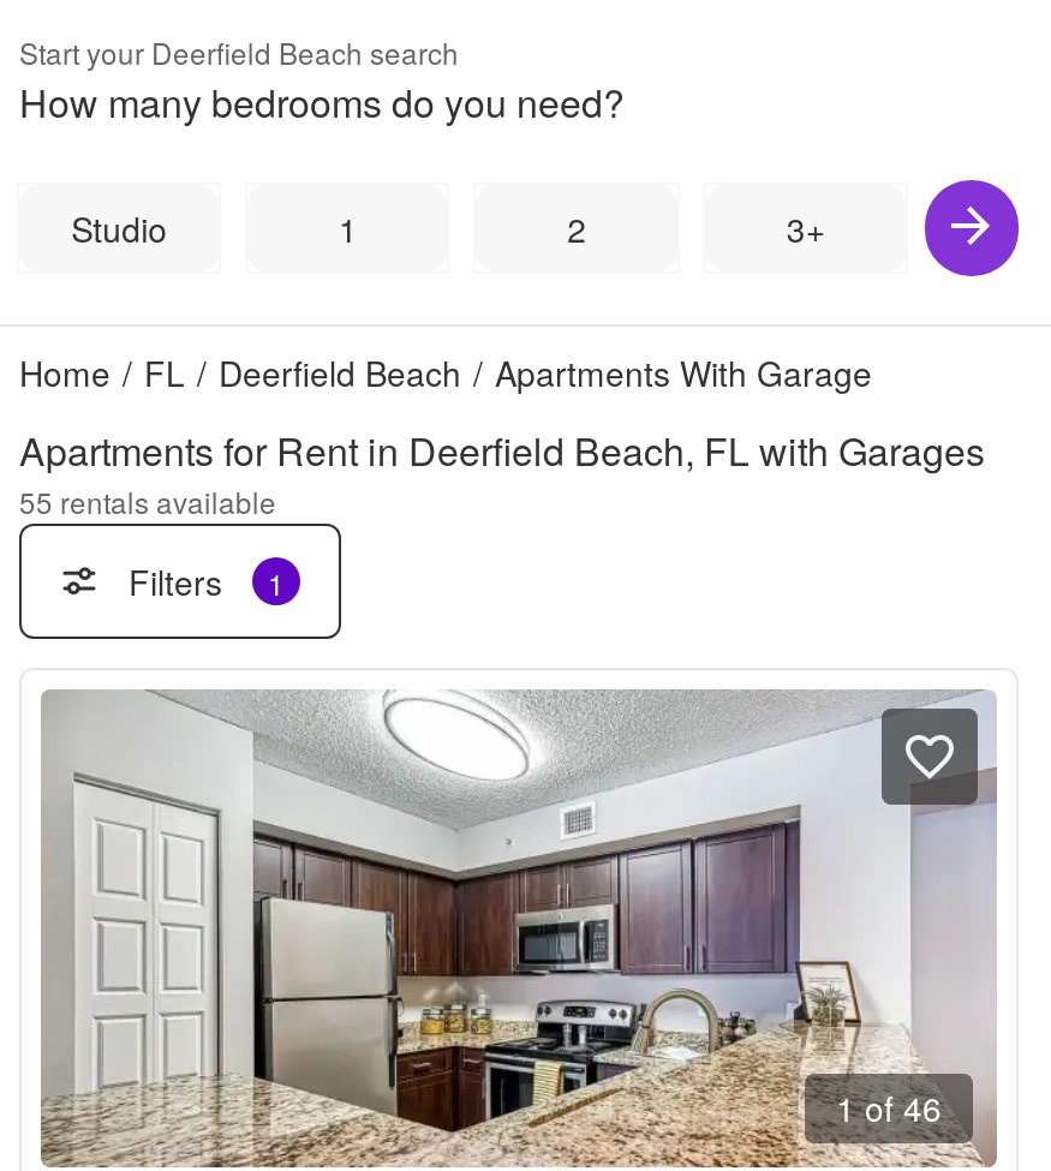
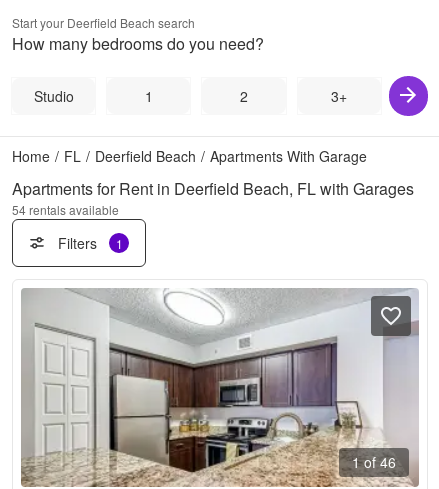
[19,480,276,521] 55 rentals available -> [12,201,119,218] 54 rentals available

